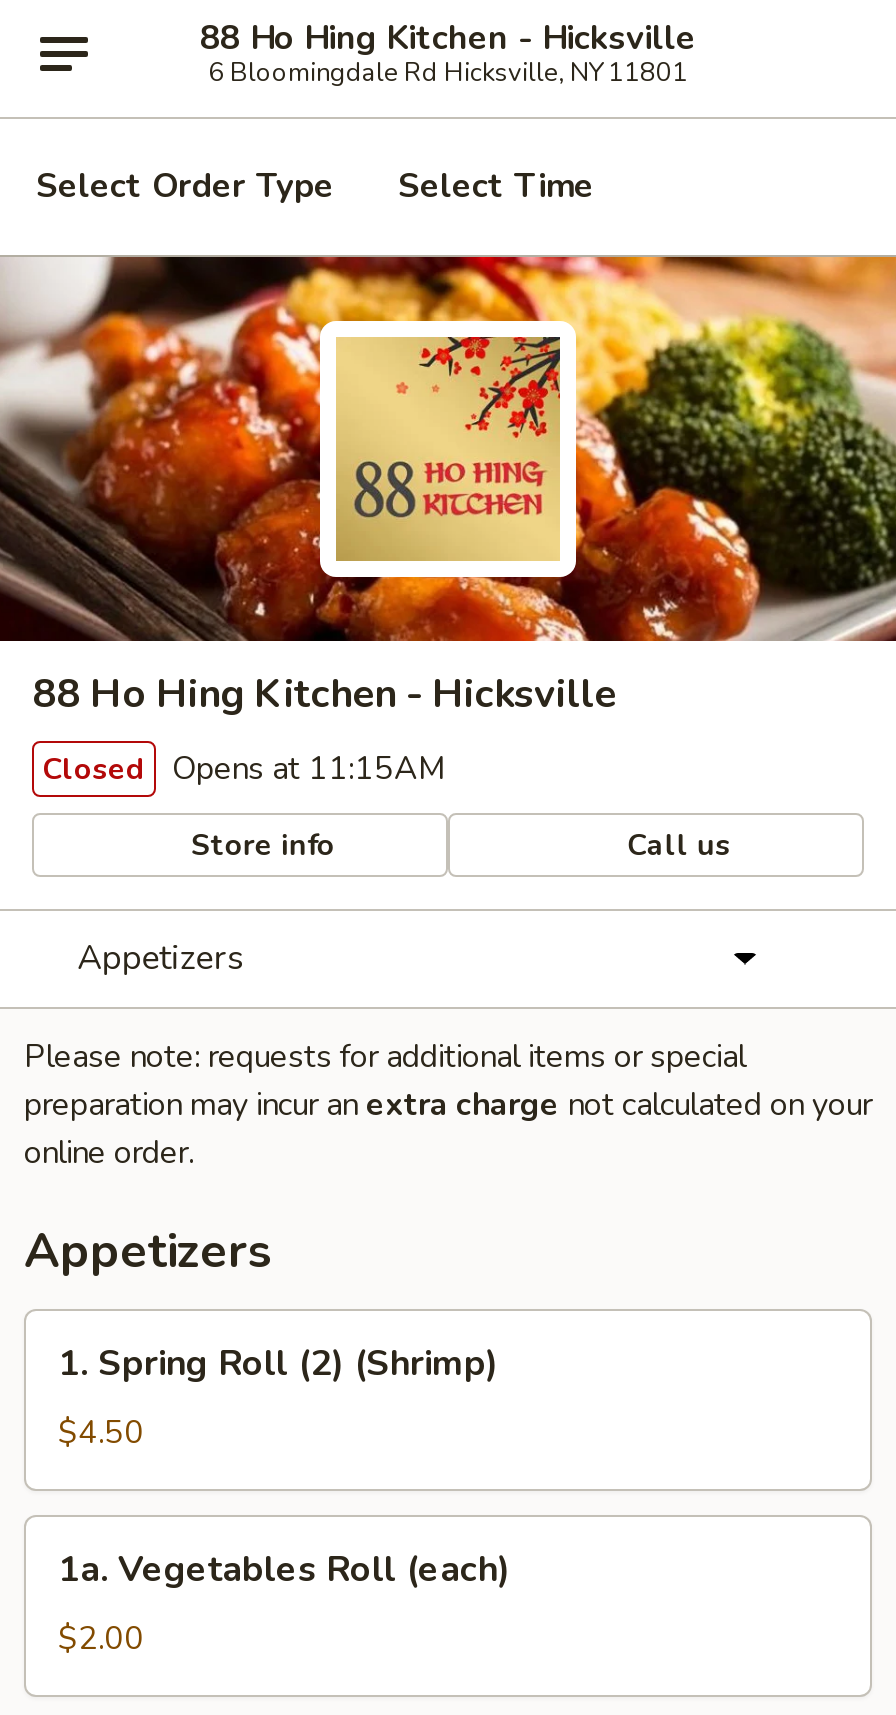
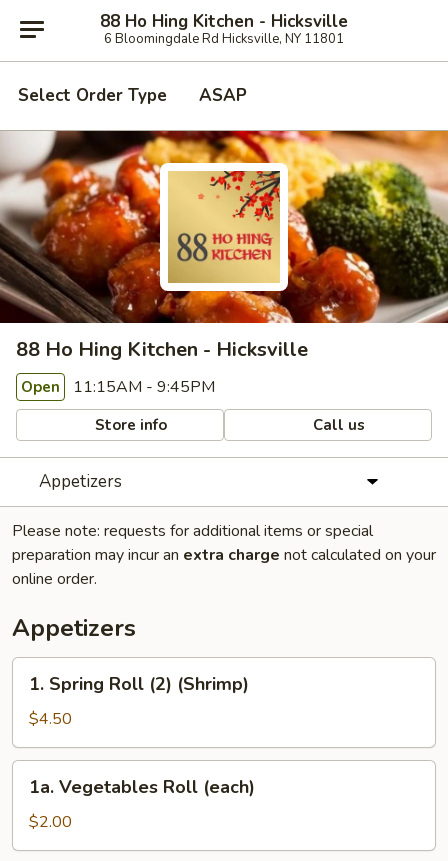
[398,163,594,209] Select Time -> [199,84,247,107] ASAP
[42,747,446,791] Closed Opens at 11:15AM -> [21,376,215,398] Open 11:15AM - 9:45PM

